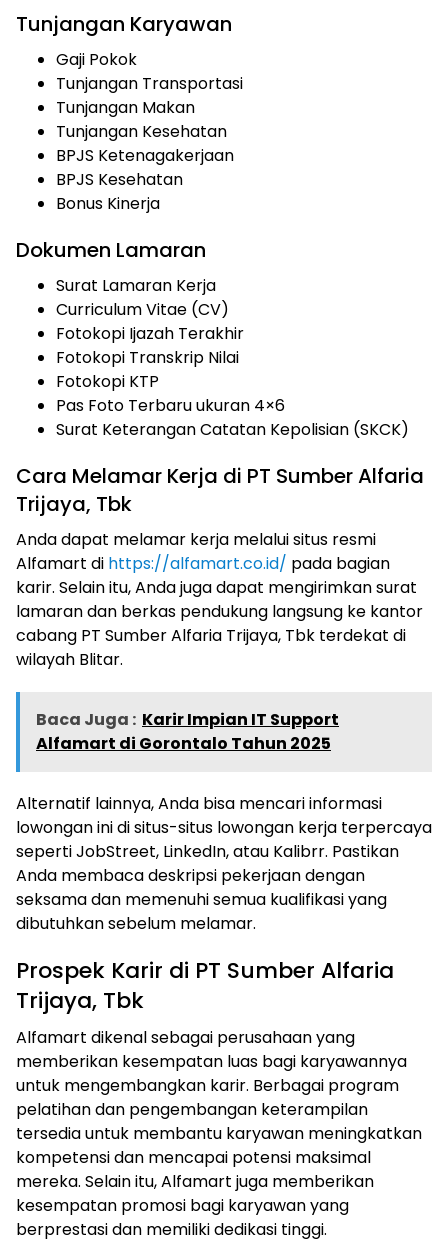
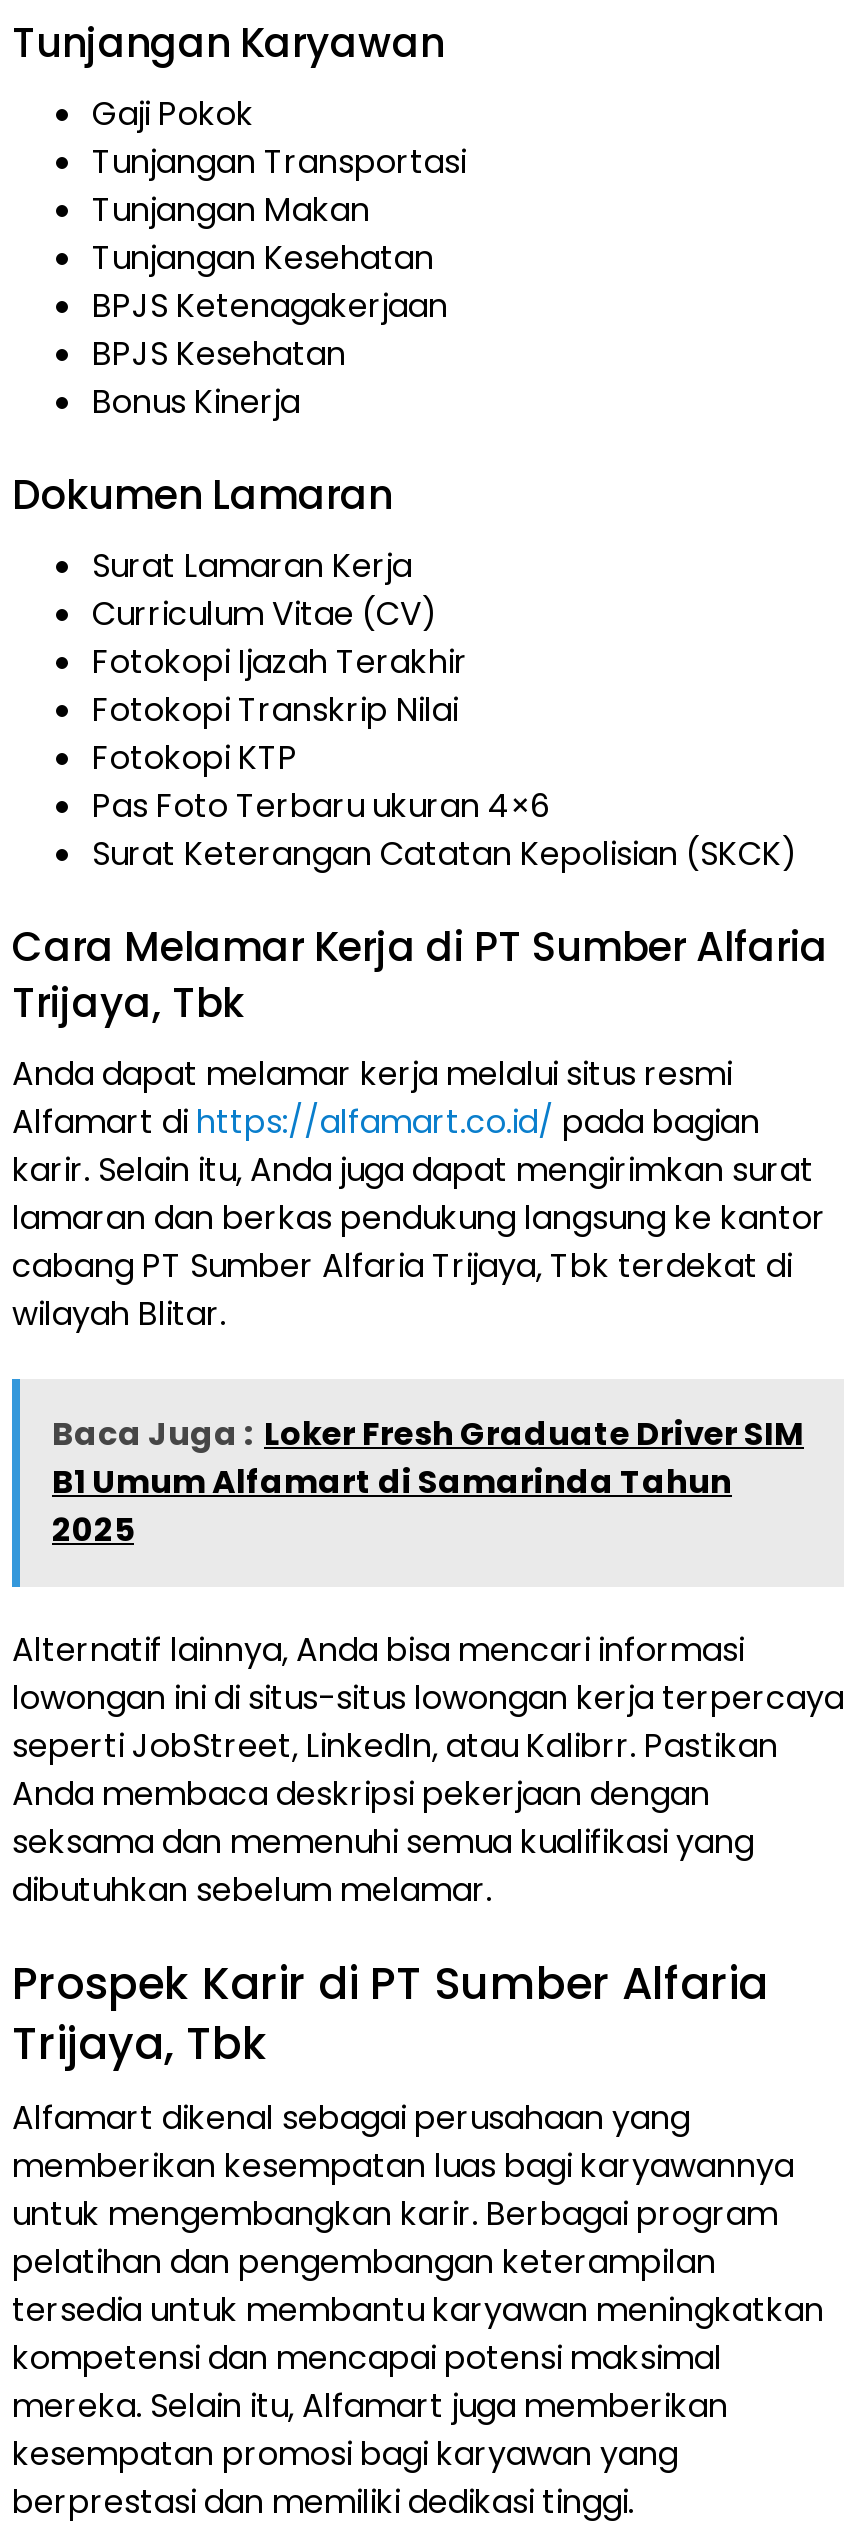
[36,708,339,755] Baca Juga : Karir Impian IT Support | Alfamart di Gorontalo Tahun 2025 -> [52,1410,804,1552] Baca Juga : Loker Fresh Graduate Driver SIM | B1 Umum Alfamart di Samarinda Tahun | 2025

